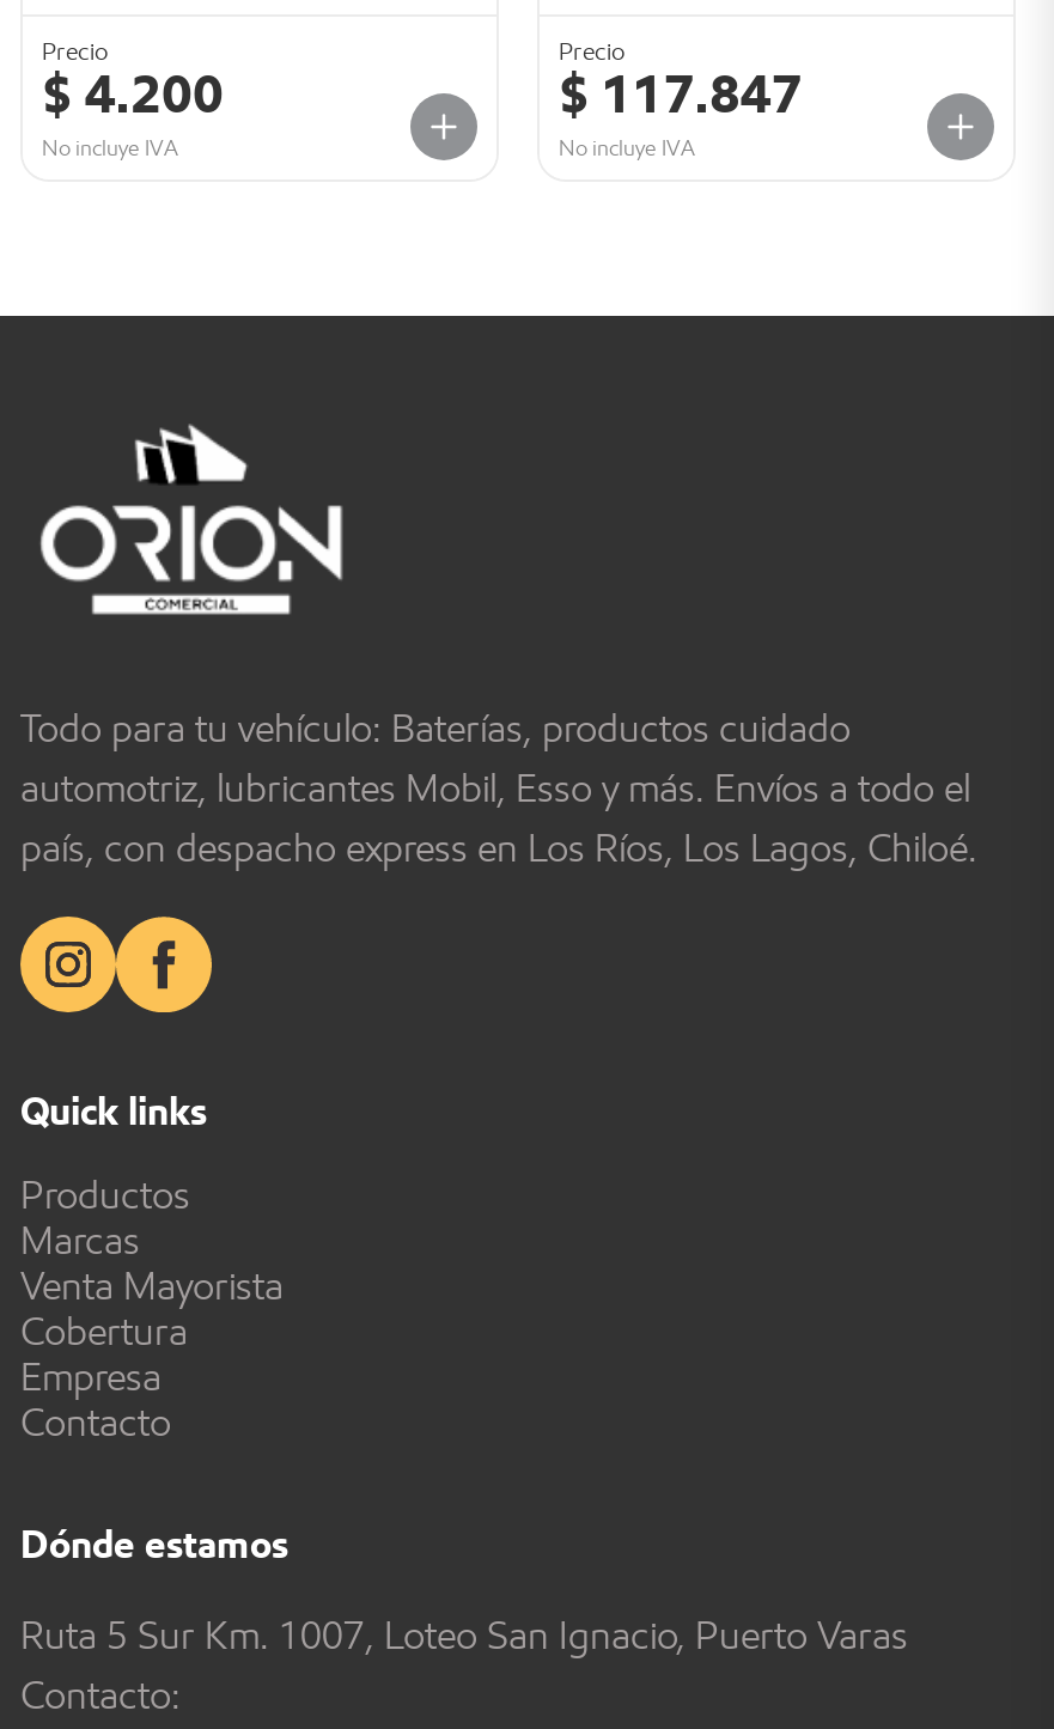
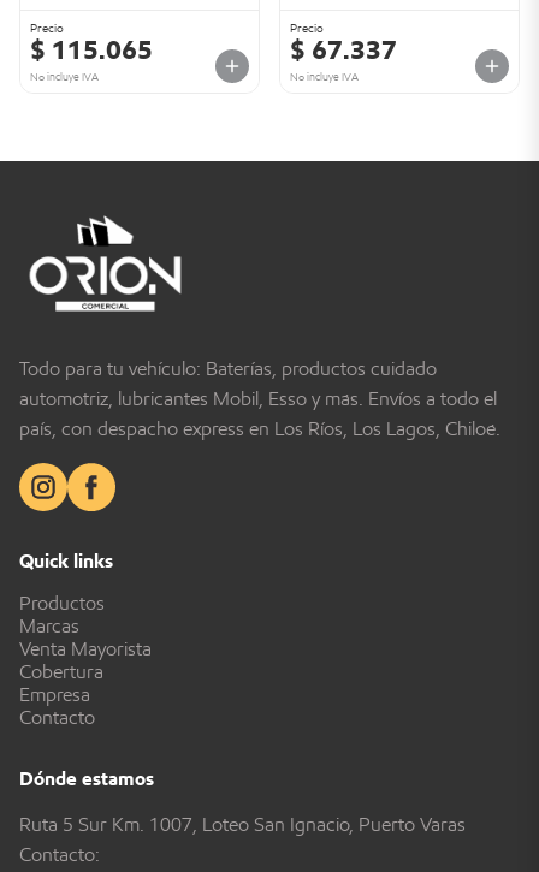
[42,62,224,127] $ 4.200 -> [30,34,153,66] $ 115.065
[559,62,803,127] $ 117.847 -> [290,34,397,66] $ 67.337

